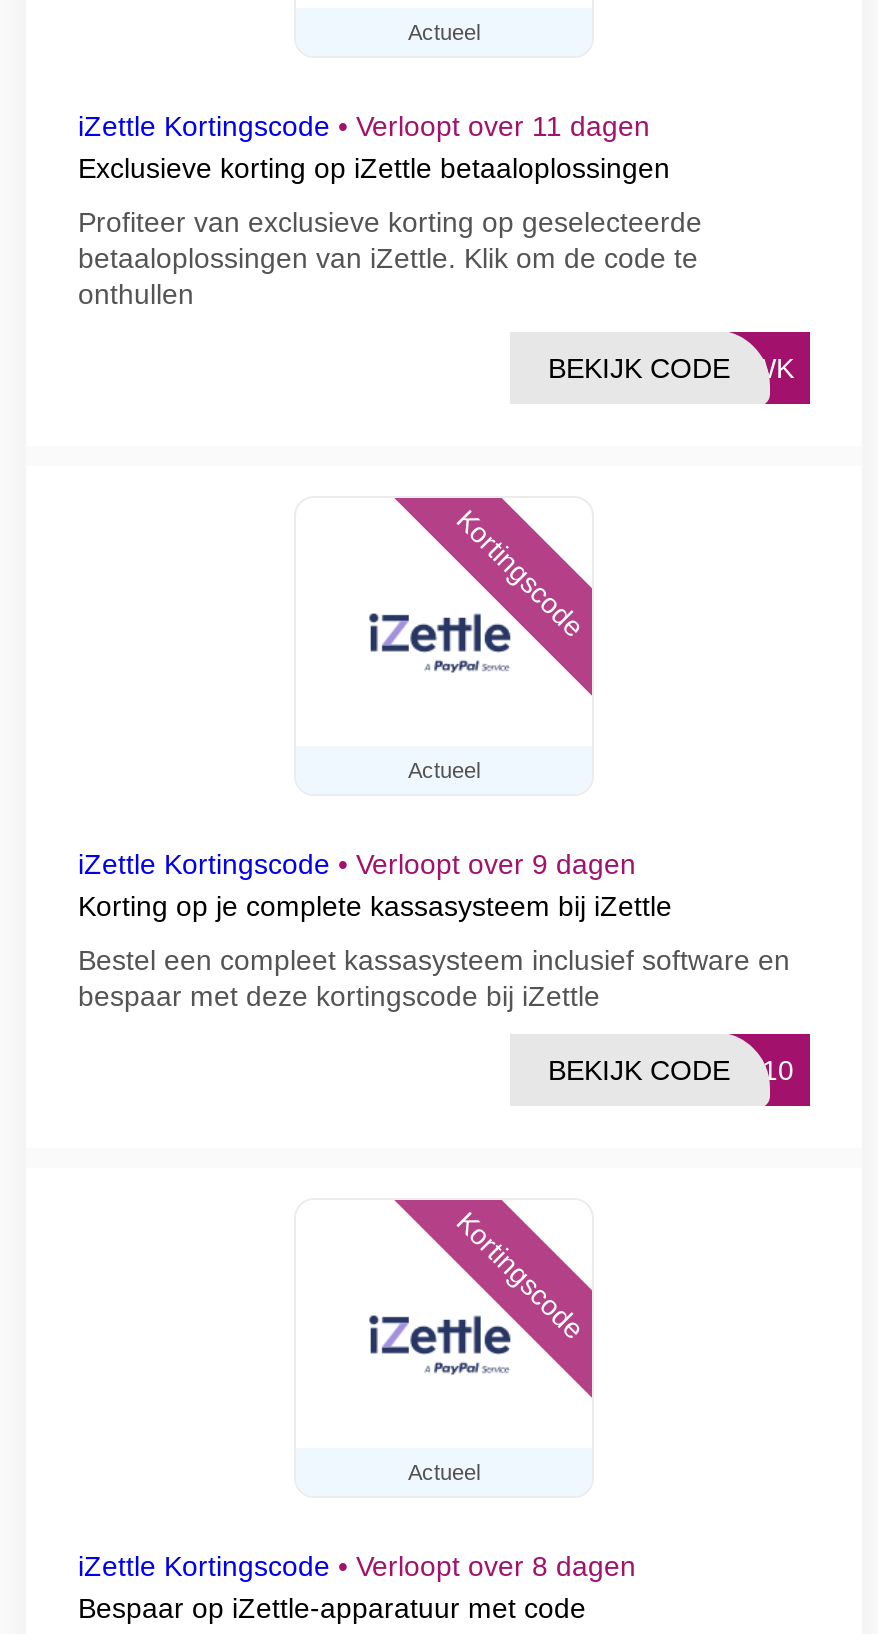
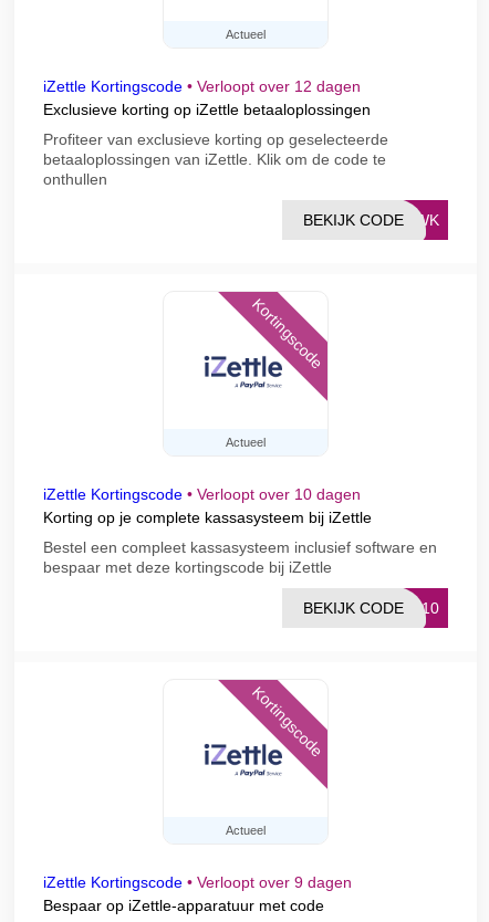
[78,110,650,142] iZettle Kortingscode • Verloopt over 11 dagen -> [43,77,361,95] iZettle Kortingscode • Verloopt over 12 dagen
none -> [43,485,361,503] iZettle Kortingscode • Verloopt over 10 dagen
moved [78,848,636,880] -> [43,873,352,891]: iZettle Kortingscode • Verloopt over 9 dagen
[78,1550,636,1582] iZettle Kortingscode • Verloopt over 8 dagen -> none

